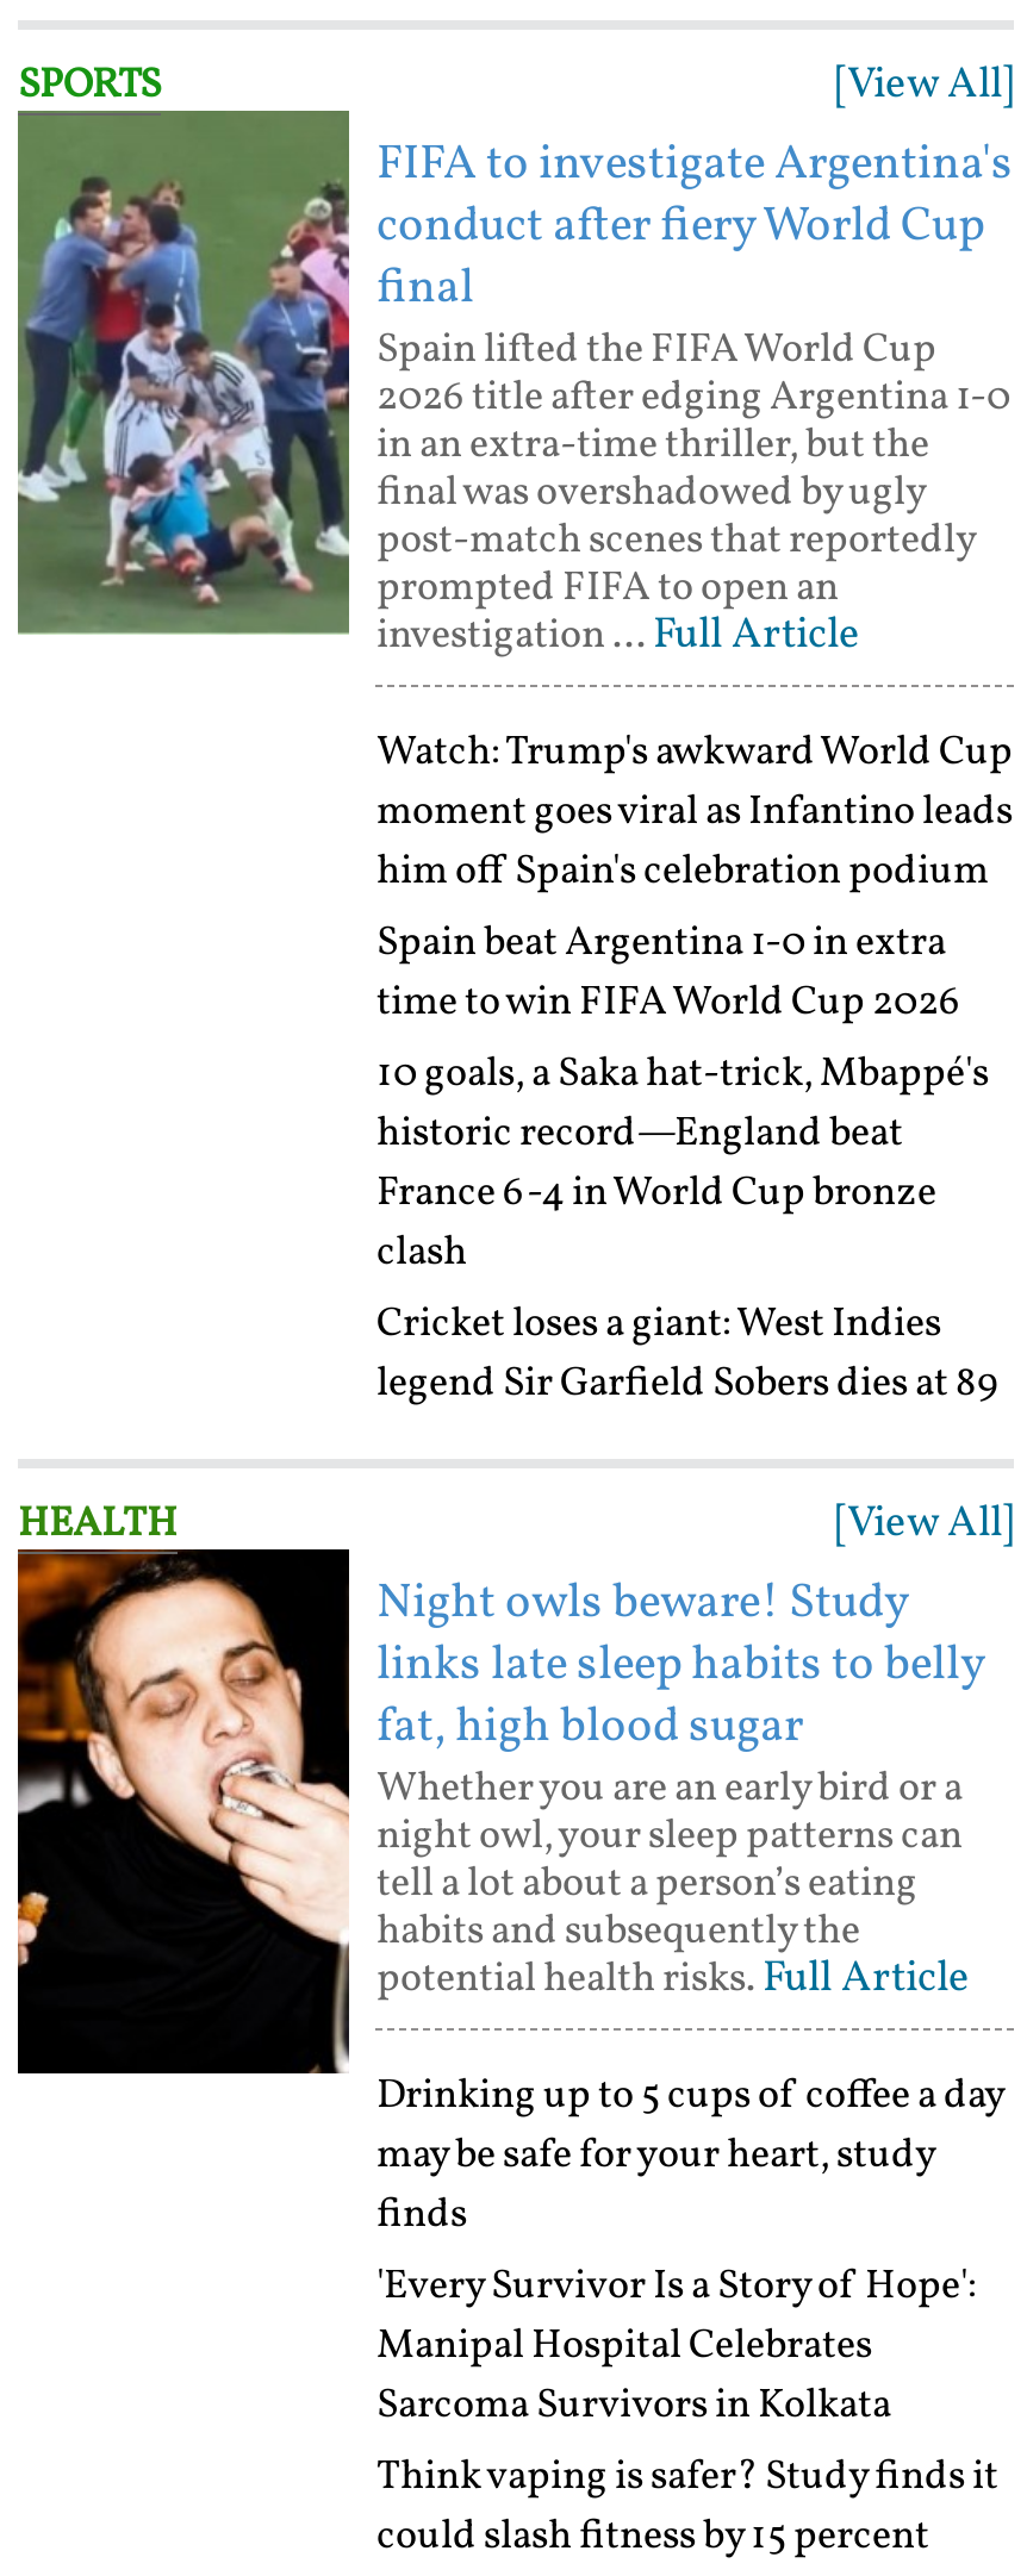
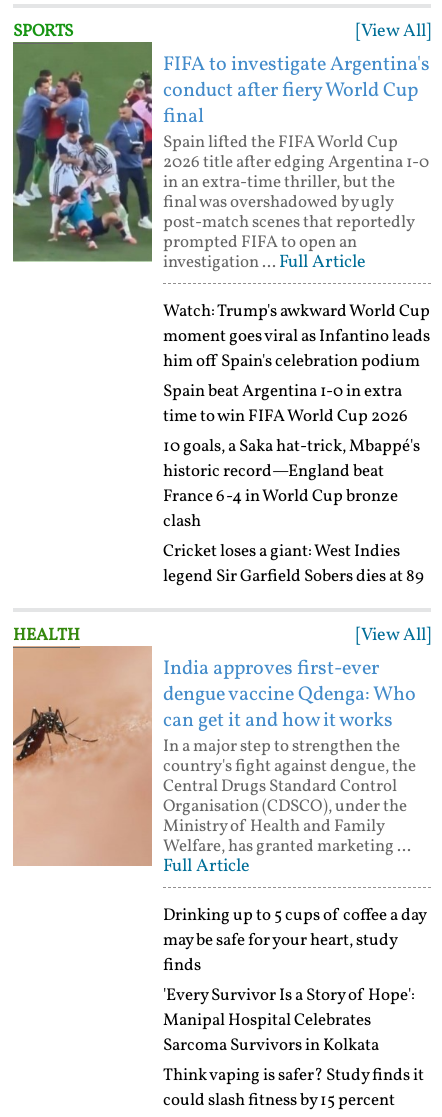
[15,1547,984,2076] [image] | Night owls beware! Study | links late sleep habits to belly | fat, high blood sugar | Whether you are an early bird or a | night owl, your sleep patterns can | tell a lot about a person’s eating | habits and subsequently the | potential health risks. Full Article -> [12,646,416,879] [image] | India approves first-ever | dengue vaccine Qdenga: Who | can get it and how it works | In a major step to strengthen the | country's fight against dengue, the | Central Drugs Standard Control | Organisation (CDSCO), under the | Ministry of Health and Family | Welfare, has granted marketing ... | Full Article

